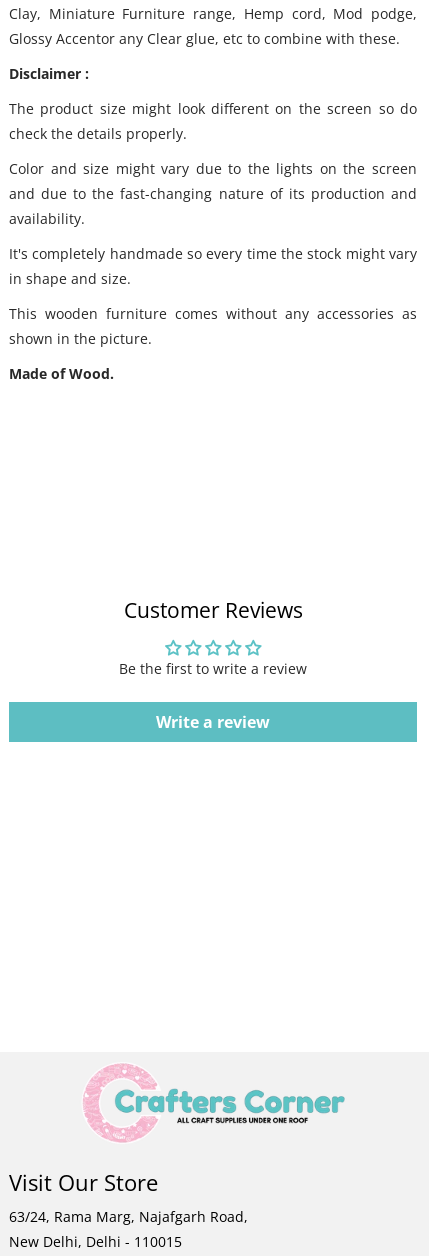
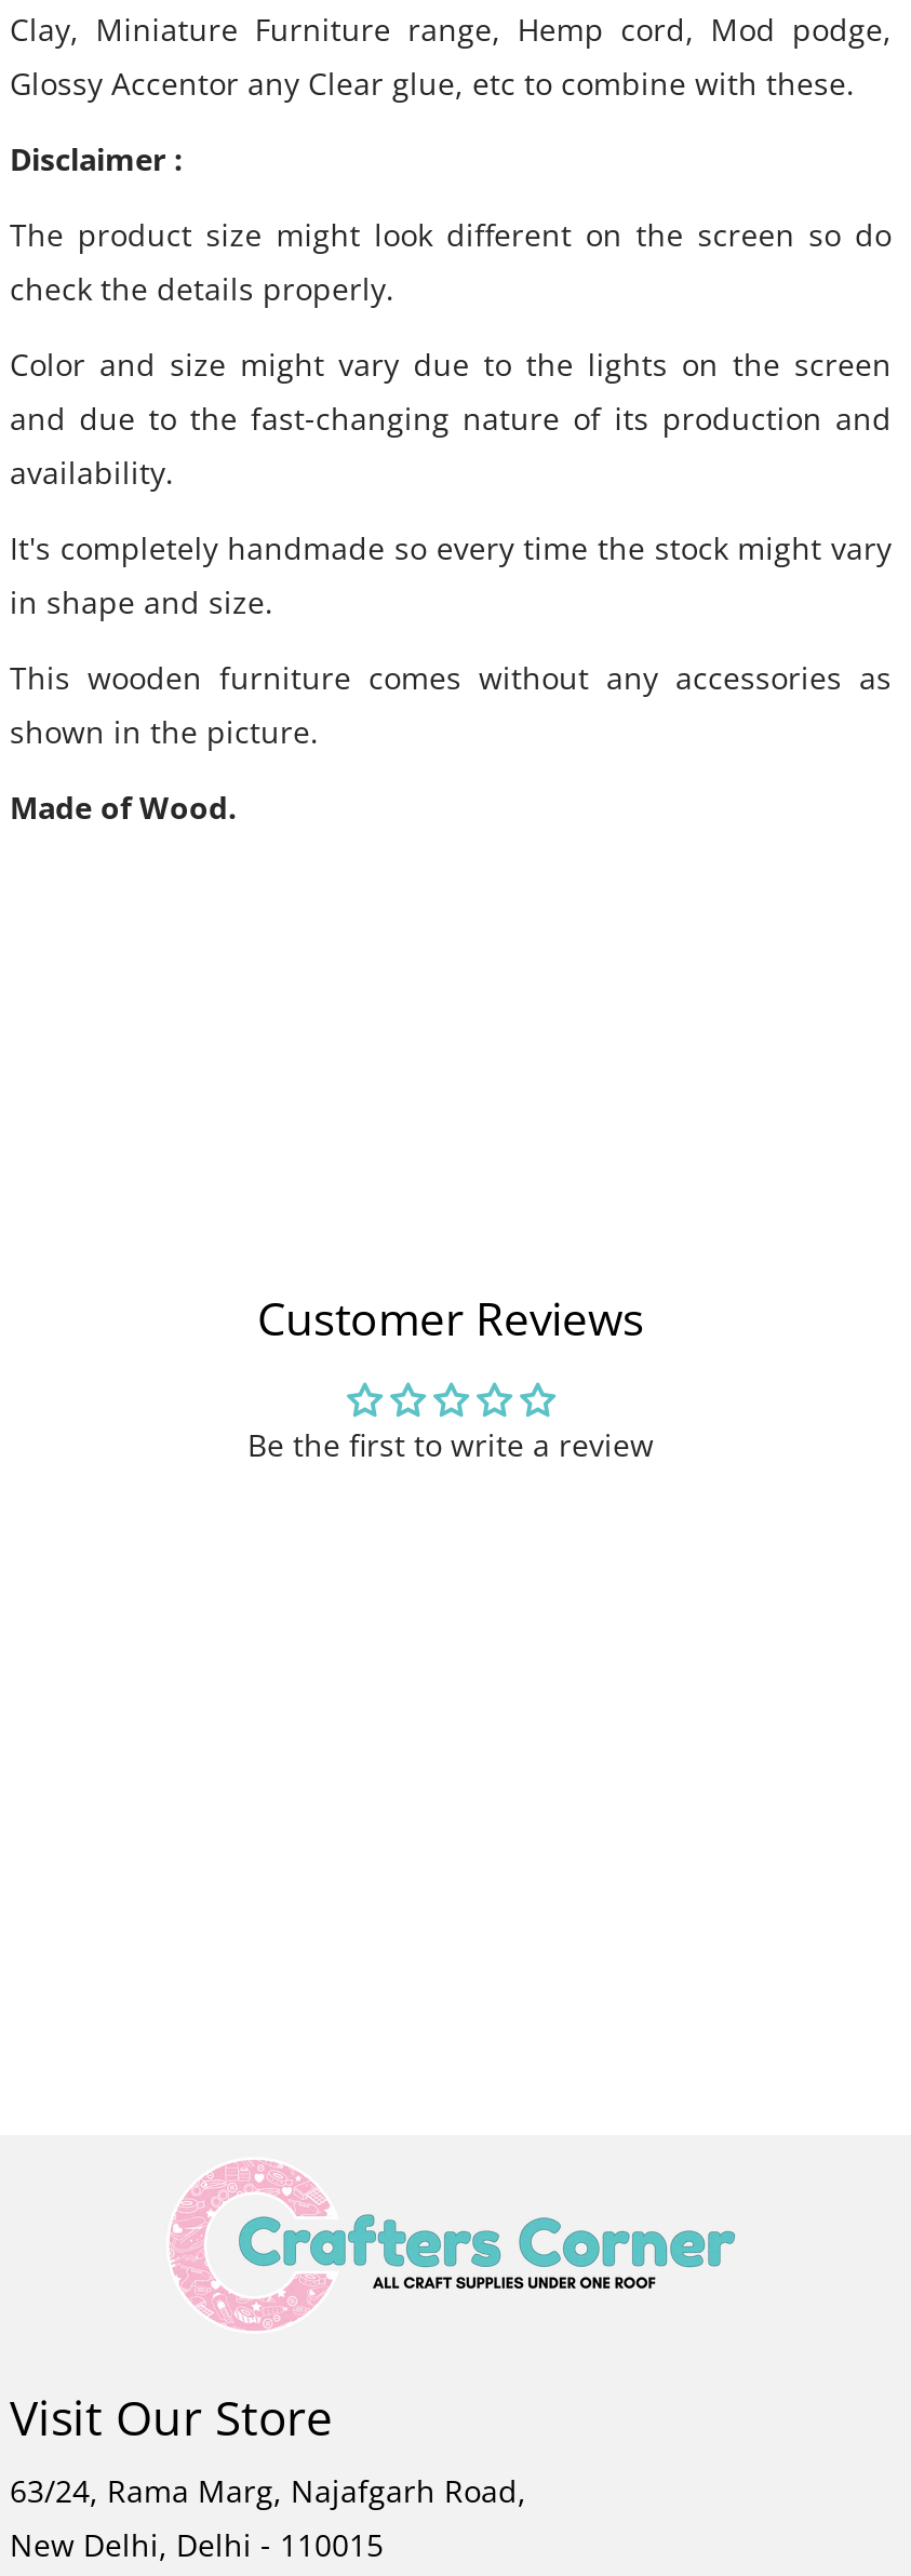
[156,711,270,733] Write a review -> none

